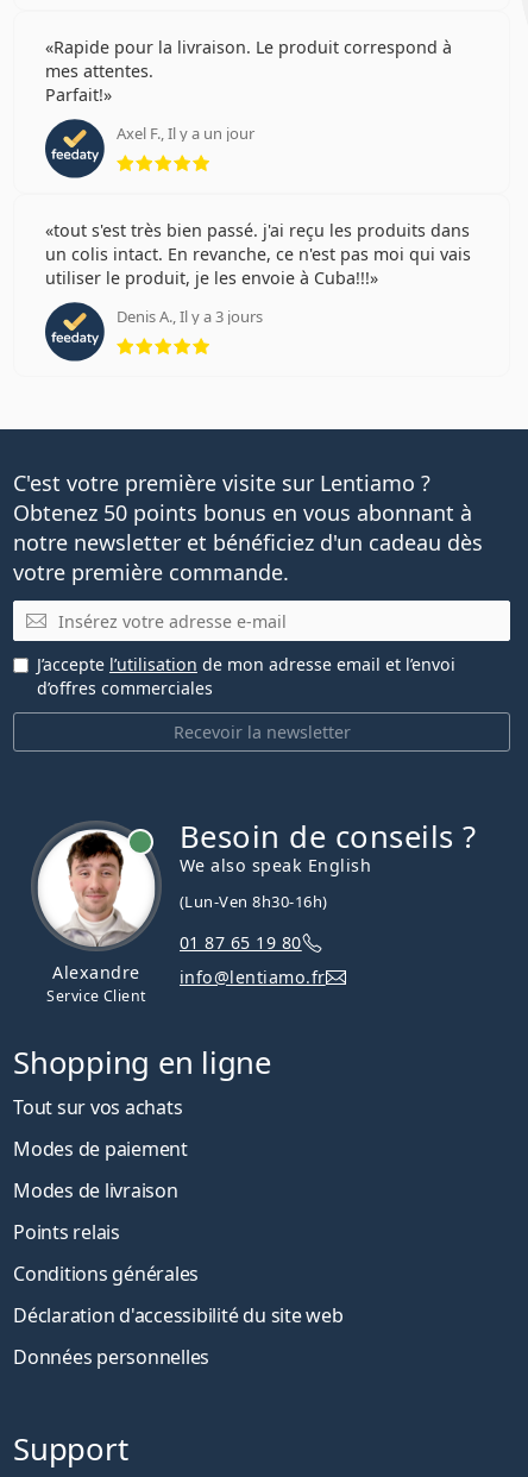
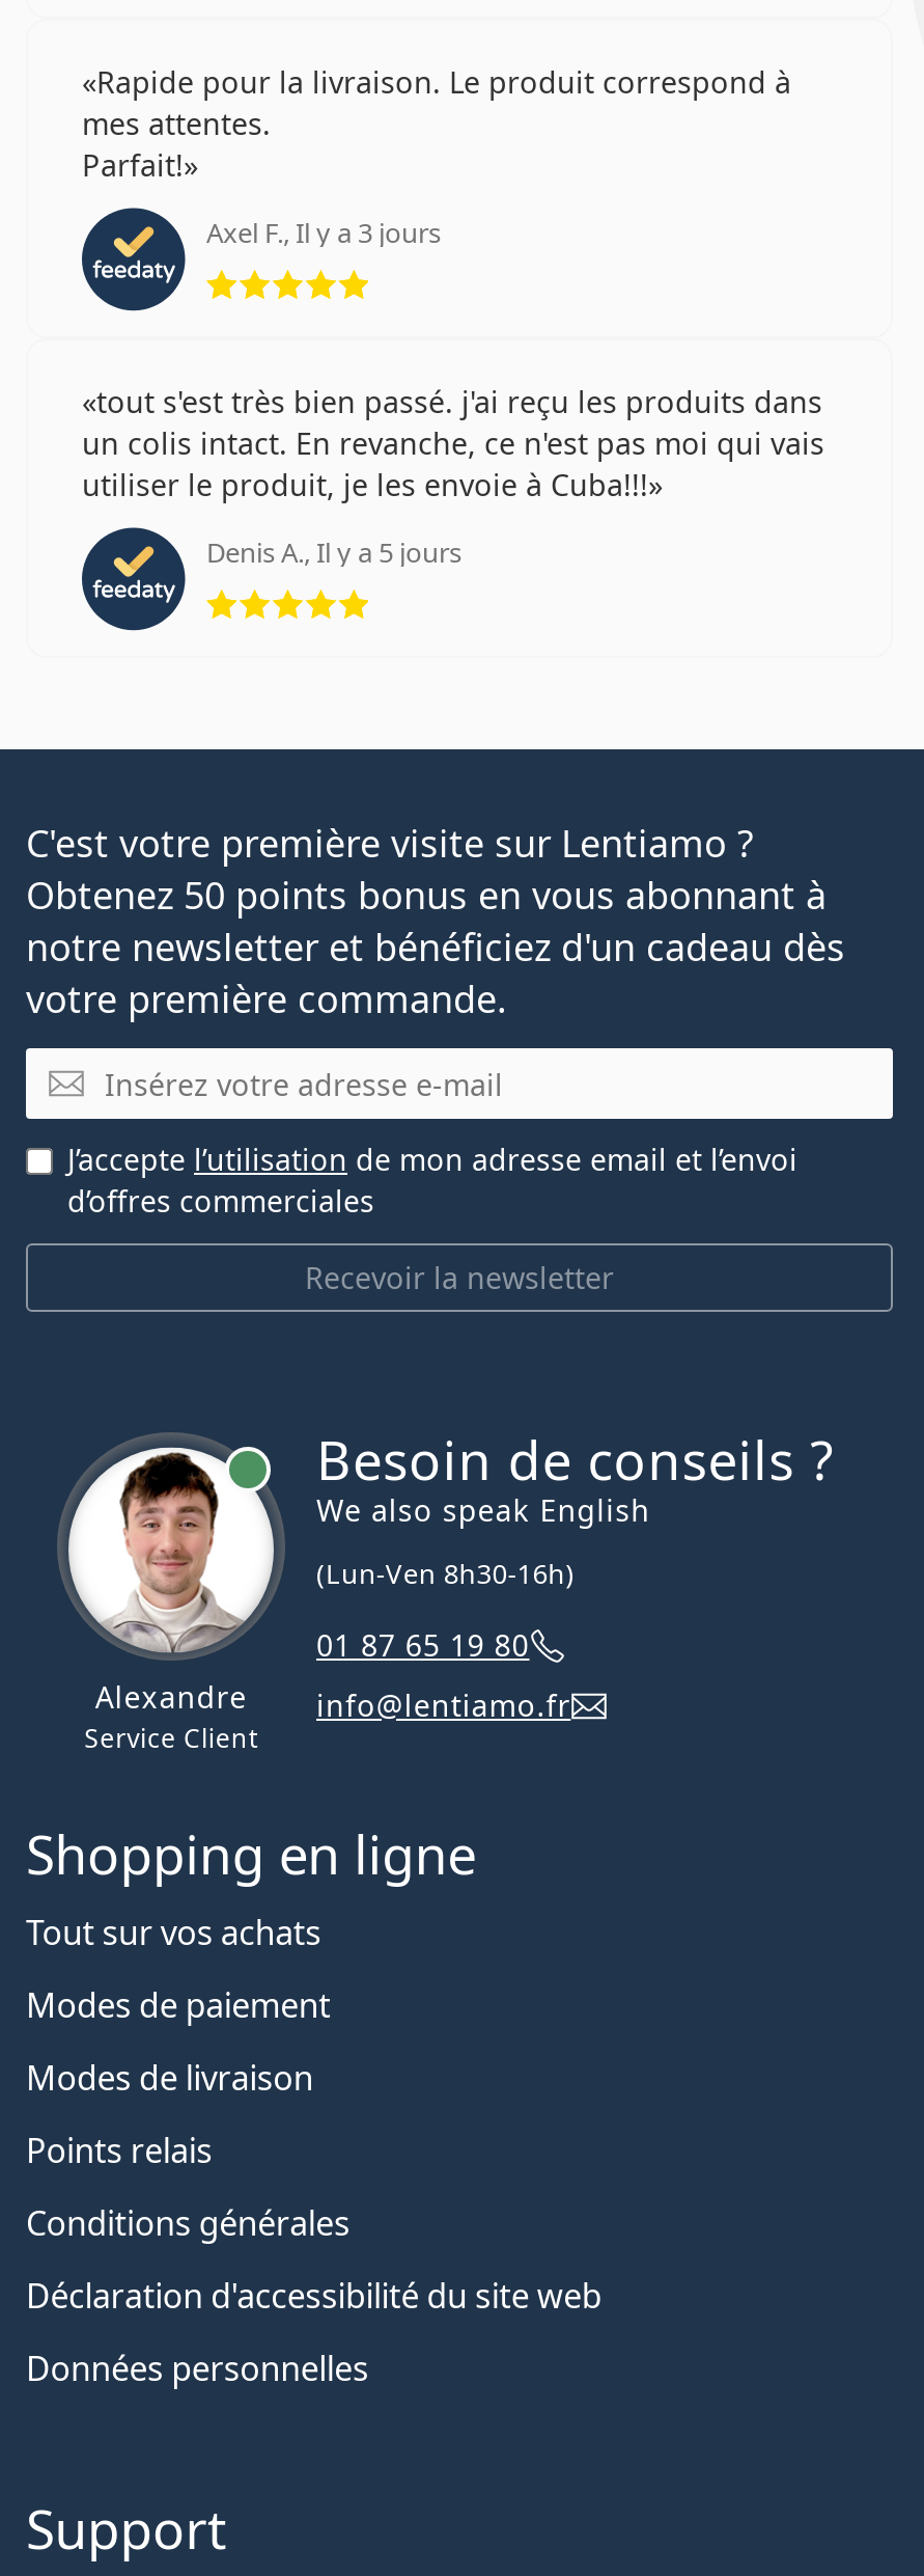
[117,122,254,144] Axel F., Il y a un jour -> [206,214,441,251] Axel F., Il y a 3 jours
[117,306,263,327] Denis A., Il y a 3 jours -> [206,533,461,571] Denis A., Il y a 5 jours

